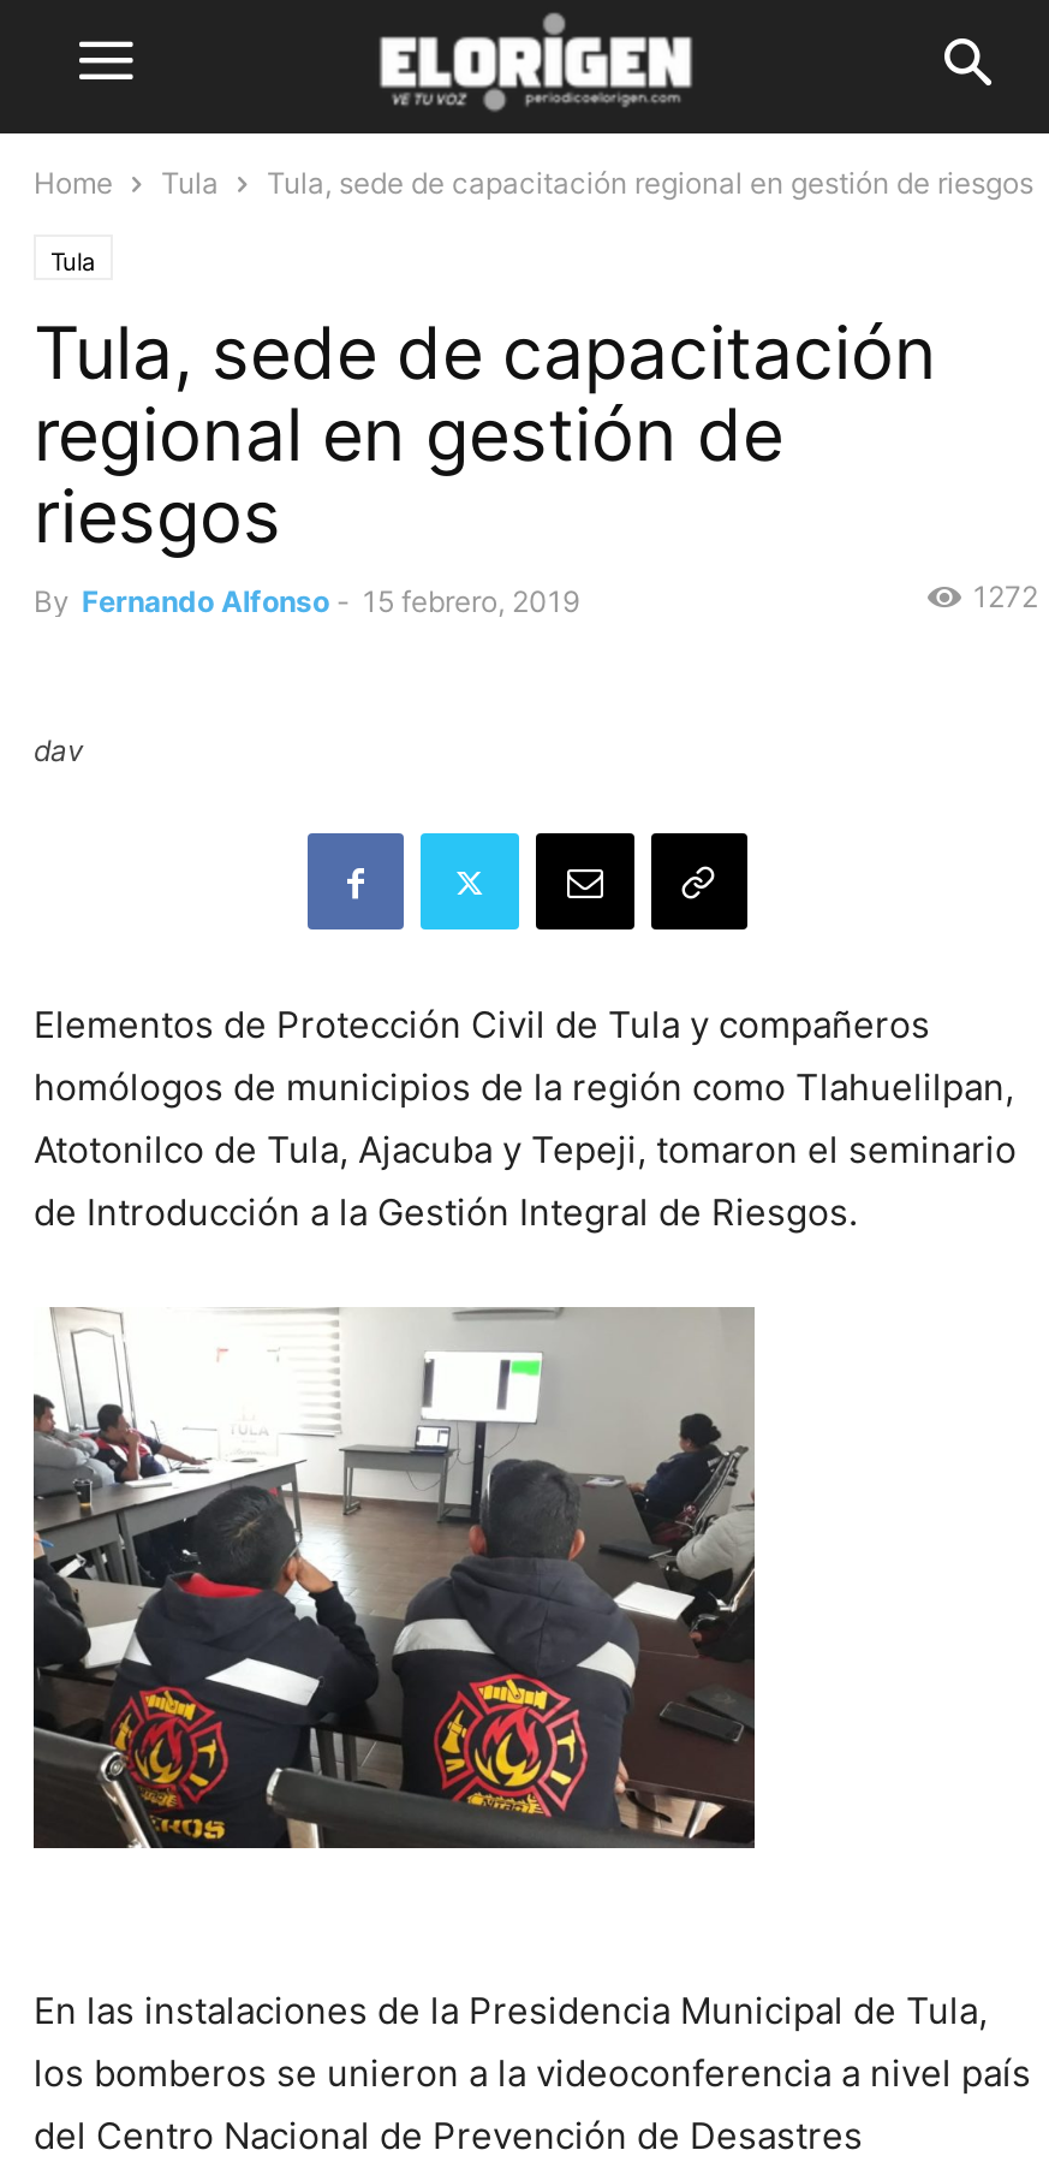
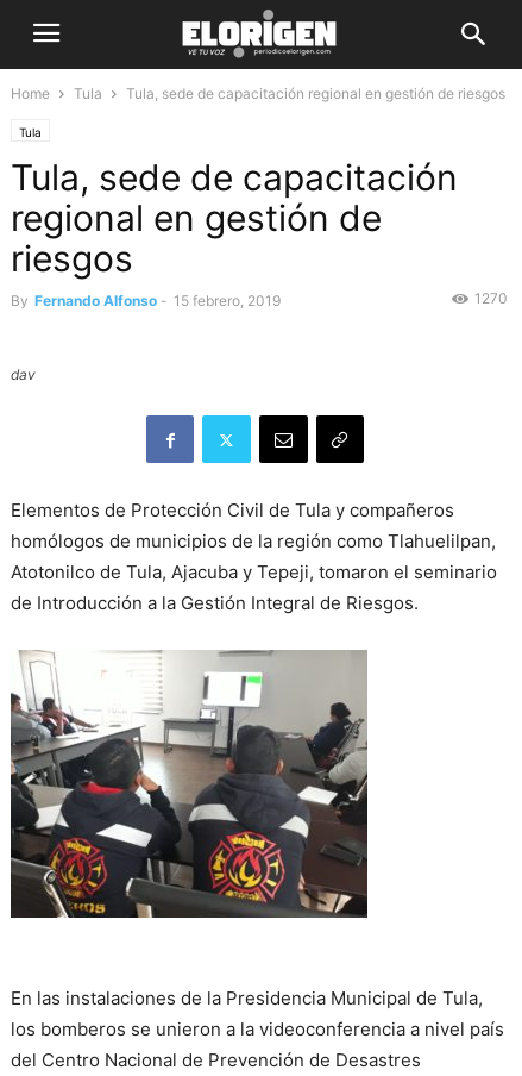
[973,578,1038,614] 1272 -> [474,289,508,307] 1270

